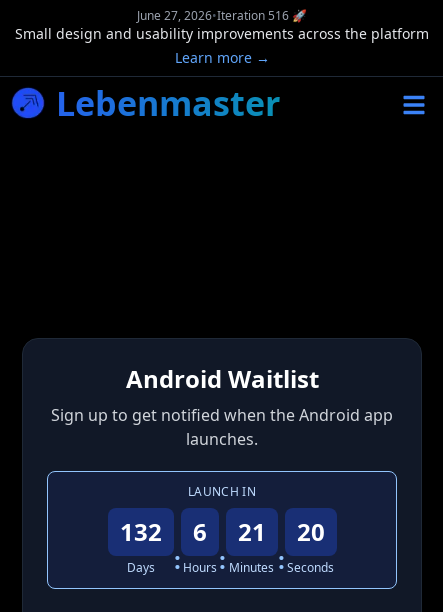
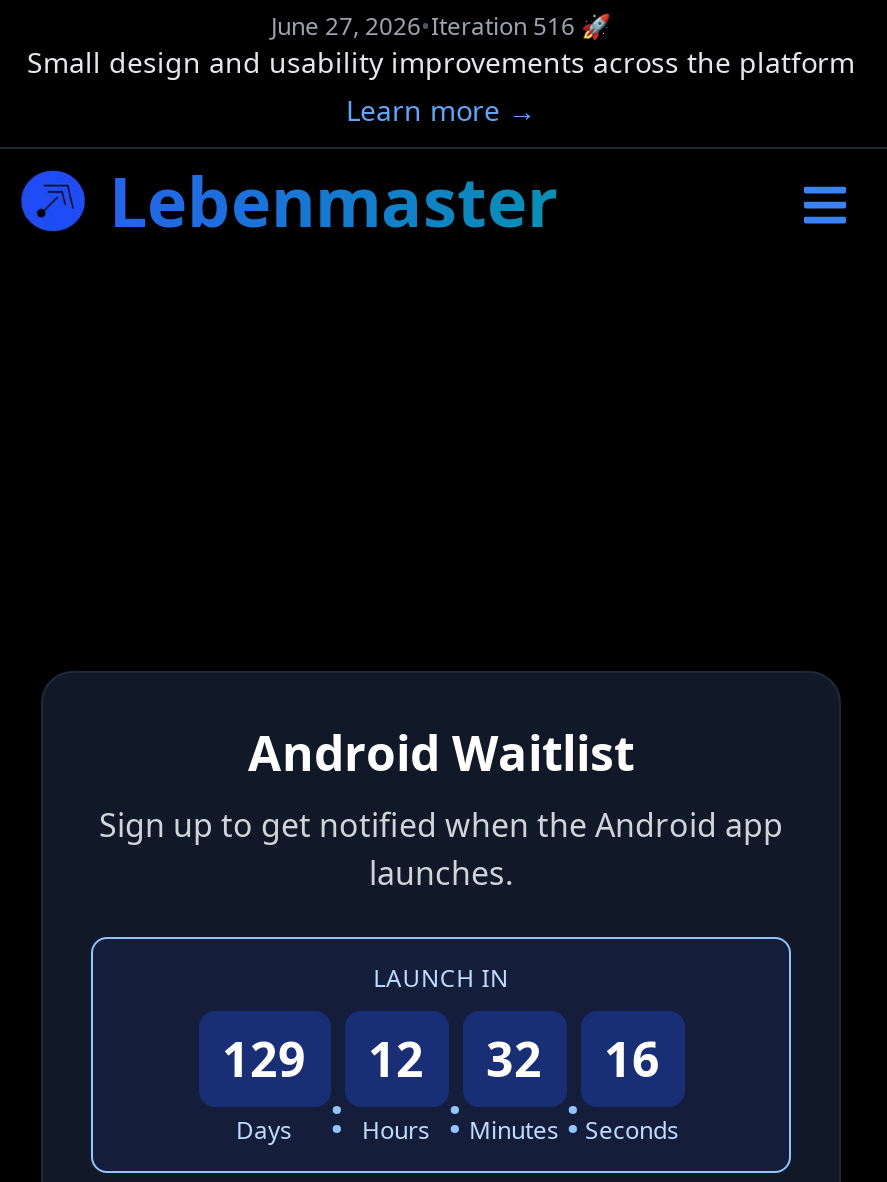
[119,514,161,547] 132 -> [222,1024,306,1090] 129
[192,514,206,547] 6 -> [368,1024,424,1090] 12
[237,514,265,547] 21 -> [486,1024,542,1090] 32
[296,514,324,547] 20 -> [604,1024,660,1090] 16

